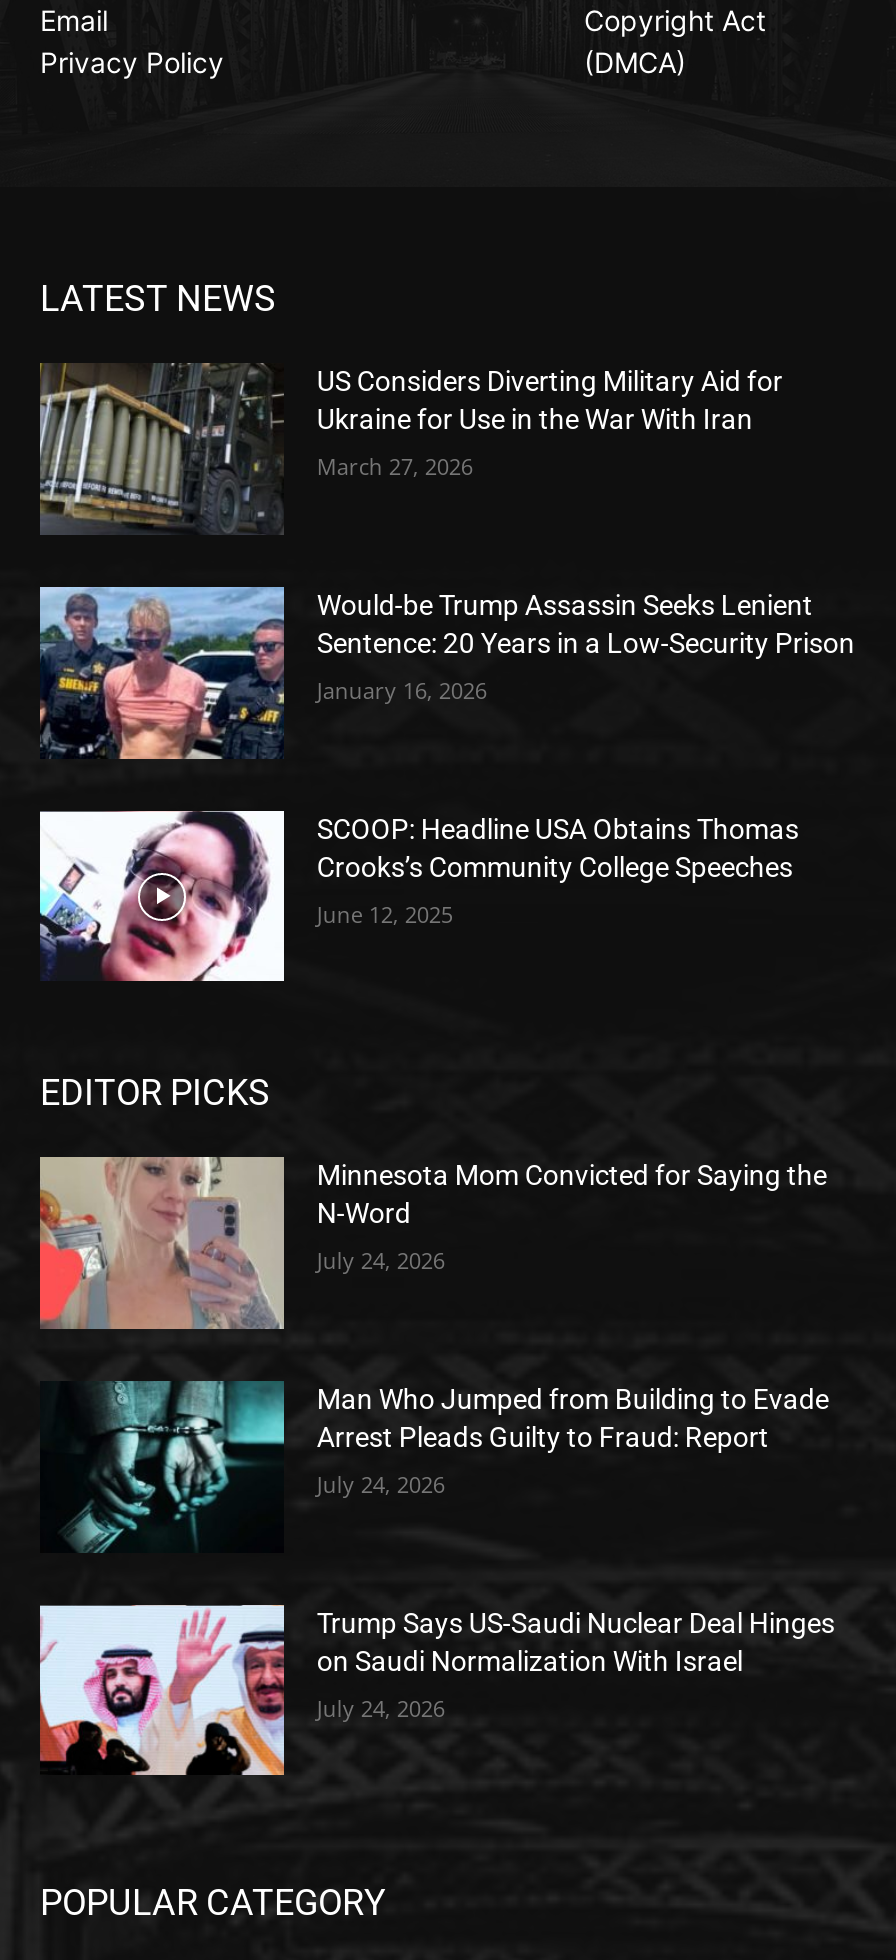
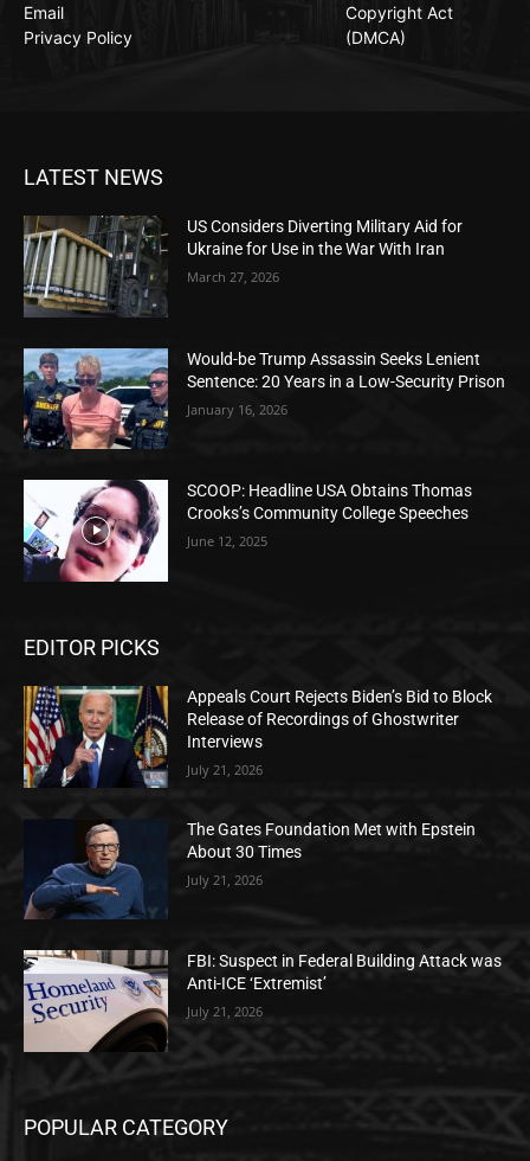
[38,1154,827,1332] [image] | Minnesota Mom Convicted for Saying the | N-Word -> [22,685,493,788] [image] | Appeals Court Rejects Biden’s Bid to Block | Release of Recordings of Ghostwriter | Interviews
[317,1246,445,1276] July 24, 2026 -> [187,761,263,778] July 21, 2026
[42,1380,829,1554] [image] | Man Who Jumped from Building to Evade | Arrest Pleads Guilty to Fraud: Report -> [24,819,476,919] [image] | The Gates Foundation Met with Epstein | About 30 Times
[317,1469,445,1499] July 24, 2026 -> [187,870,263,888] July 21, 2026
[38,1604,835,1778] [image] | Trump Says US-Saudi Nuclear Deal Hinges | on Saudi Normalization With Israel -> [22,949,502,1053] [image] | FBI: Suspect in Federal Building Attack was | Anti-ICE ‘Extremist’
[317,1693,445,1723] July 24, 2026 -> [187,1003,263,1020] July 21, 2026

